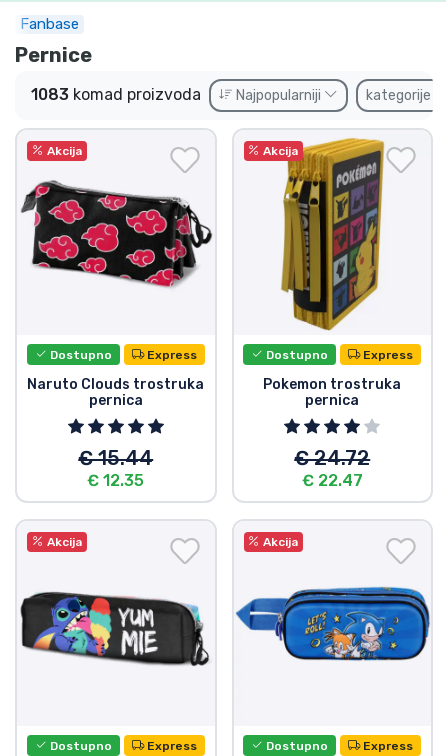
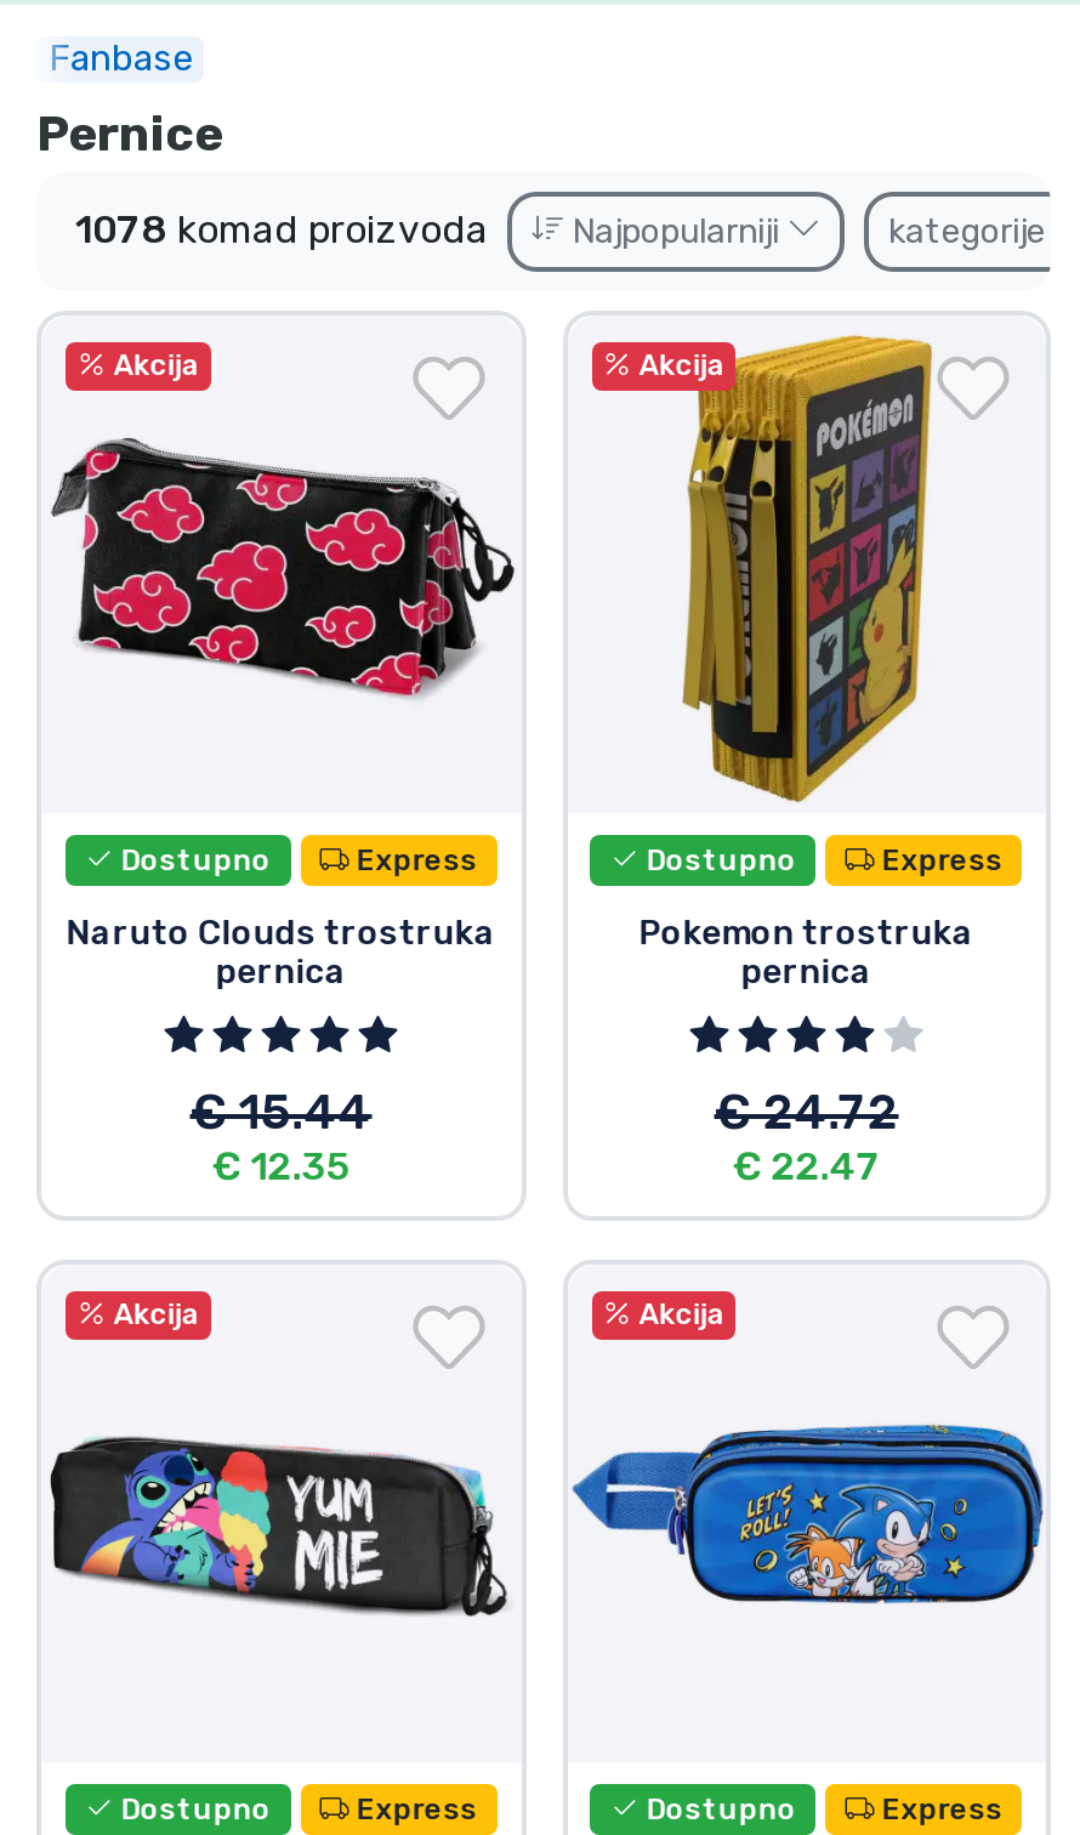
[31,85,201,104] 1083 komad proizvoda -> [75,207,488,253] 1078 komad proizvoda

